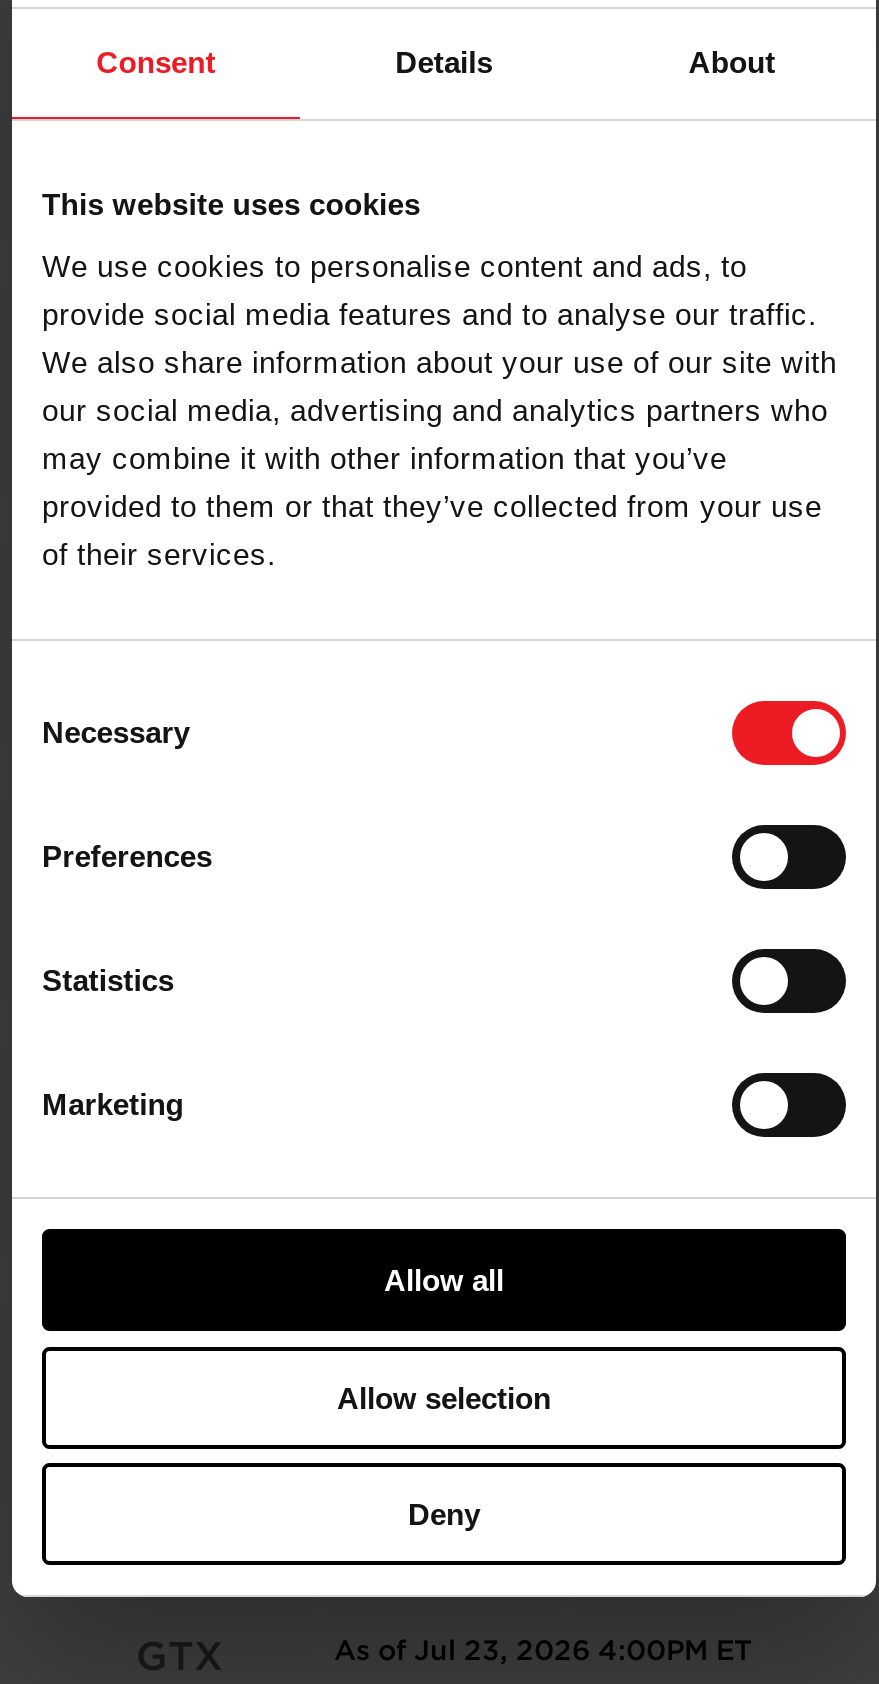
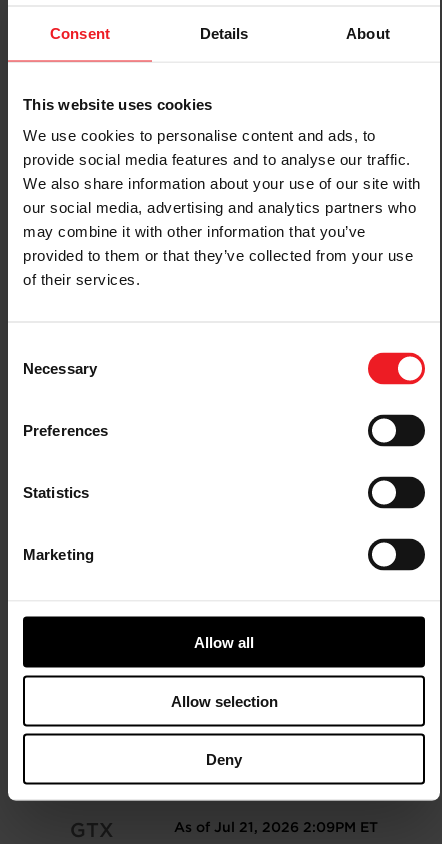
[334,1634,752,1666] As of Jul 23, 2026 4:00PM ET -> [174,819,378,835] As of Jul 21, 2026 2:09PM ET

